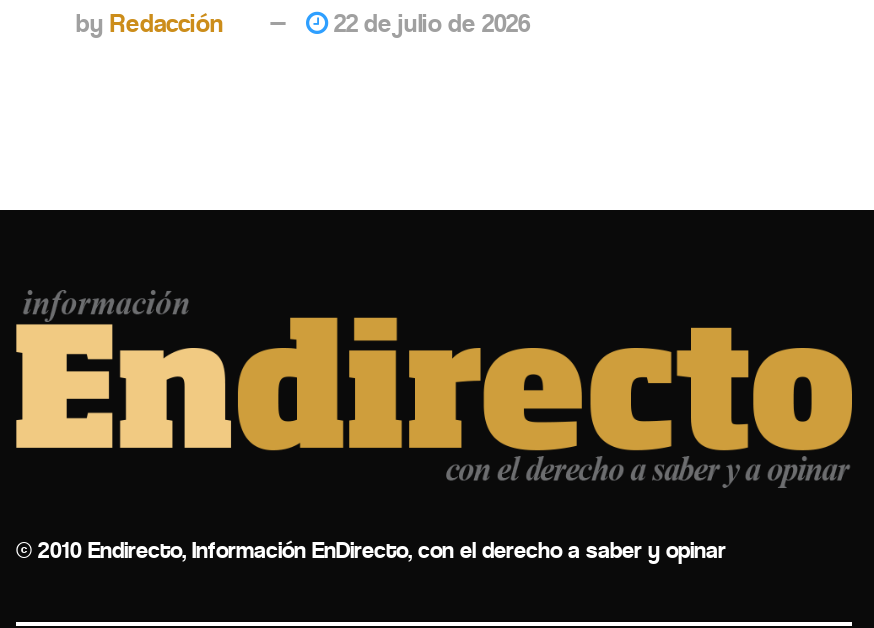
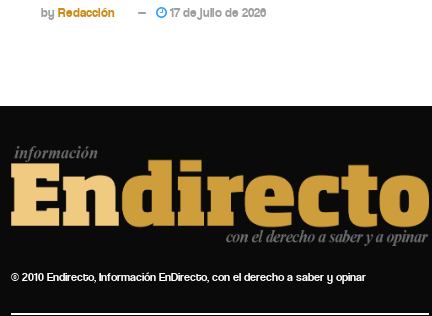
[328,8,530,38] 22 de julio de 2026 -> [167,5,266,20] 17 de julio de 2026

